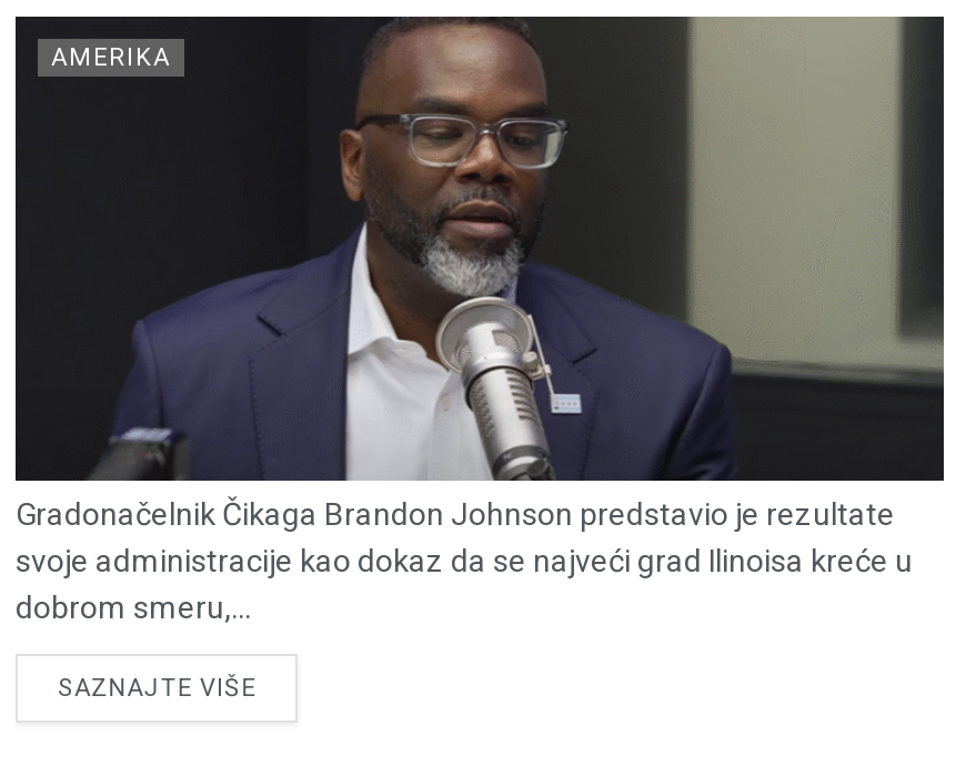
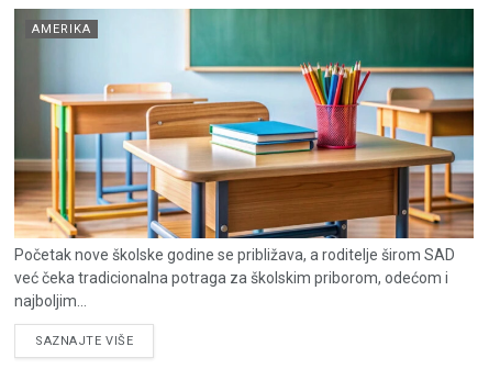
[13,13,946,624] [image] | Gradonačelnik Čikaga Brandon Johnson predstavio je rezultate | svoje administracije kao dokaz da se najveći grad Ilinoisa kreće u | dobrom smeru,... -> [13,8,475,310] [image] | Početak nove školske godine se približava, a roditelje širom SAD | već čeka tradicionalna potraga za školskim priborom, odećom i | najboljim...

